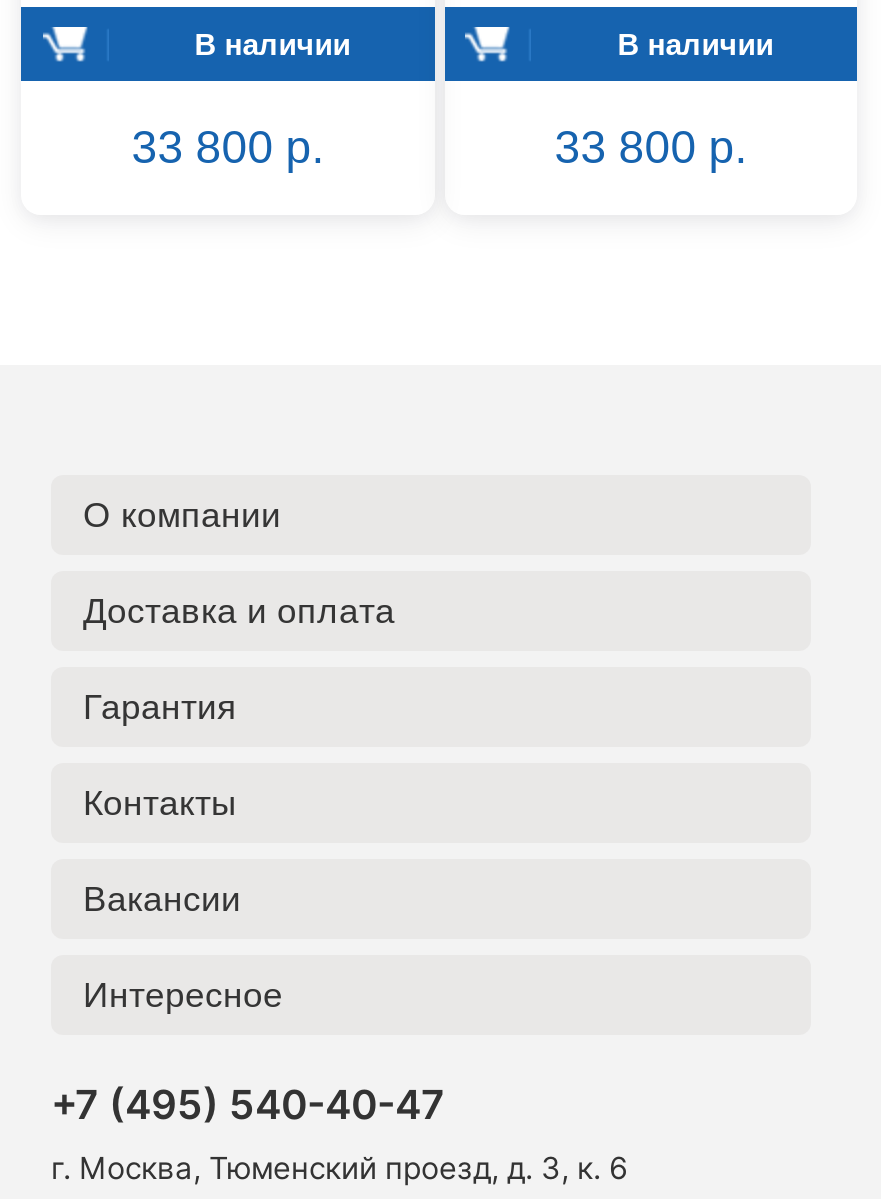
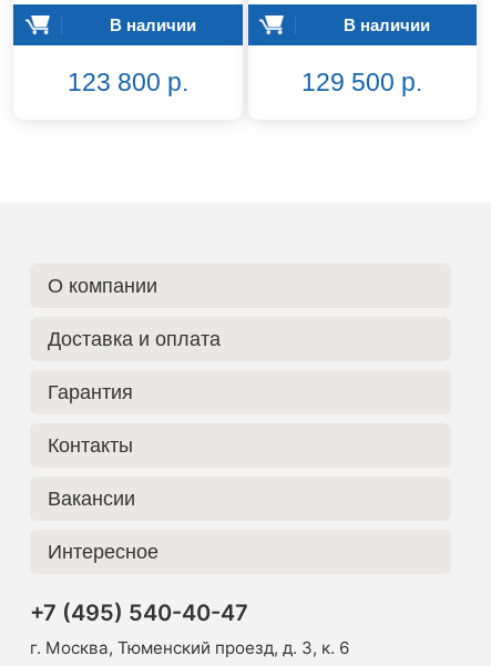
[131,121,323,173] 33 800 р. -> [67,68,188,96] 123 800 р.
[555,121,747,173] 33 800 р. -> [302,68,423,96] 129 500 р.

